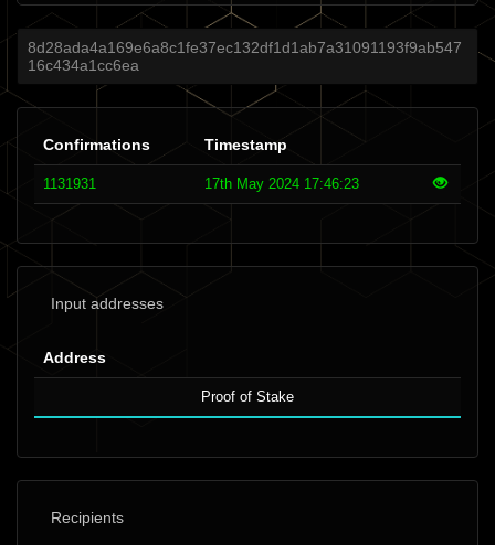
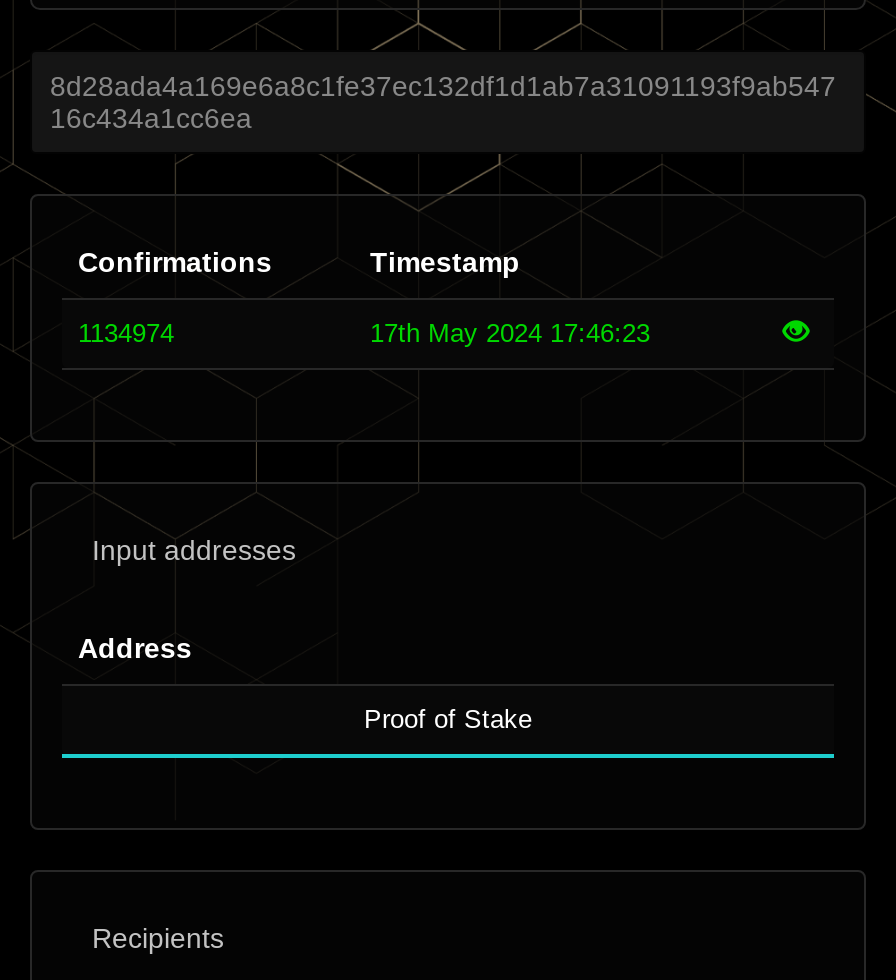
[43,175,96,192] 1131931 -> [78,318,174,348] 1134974

